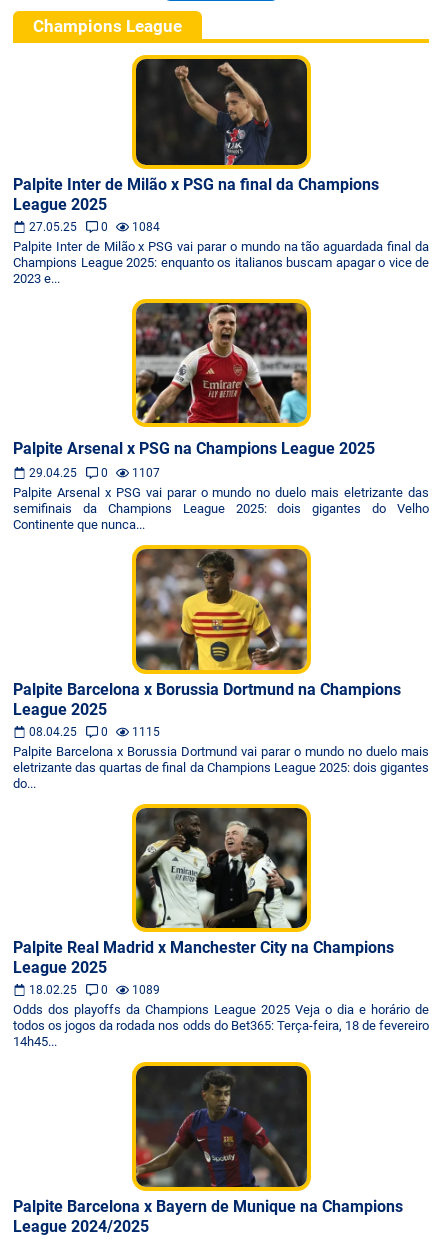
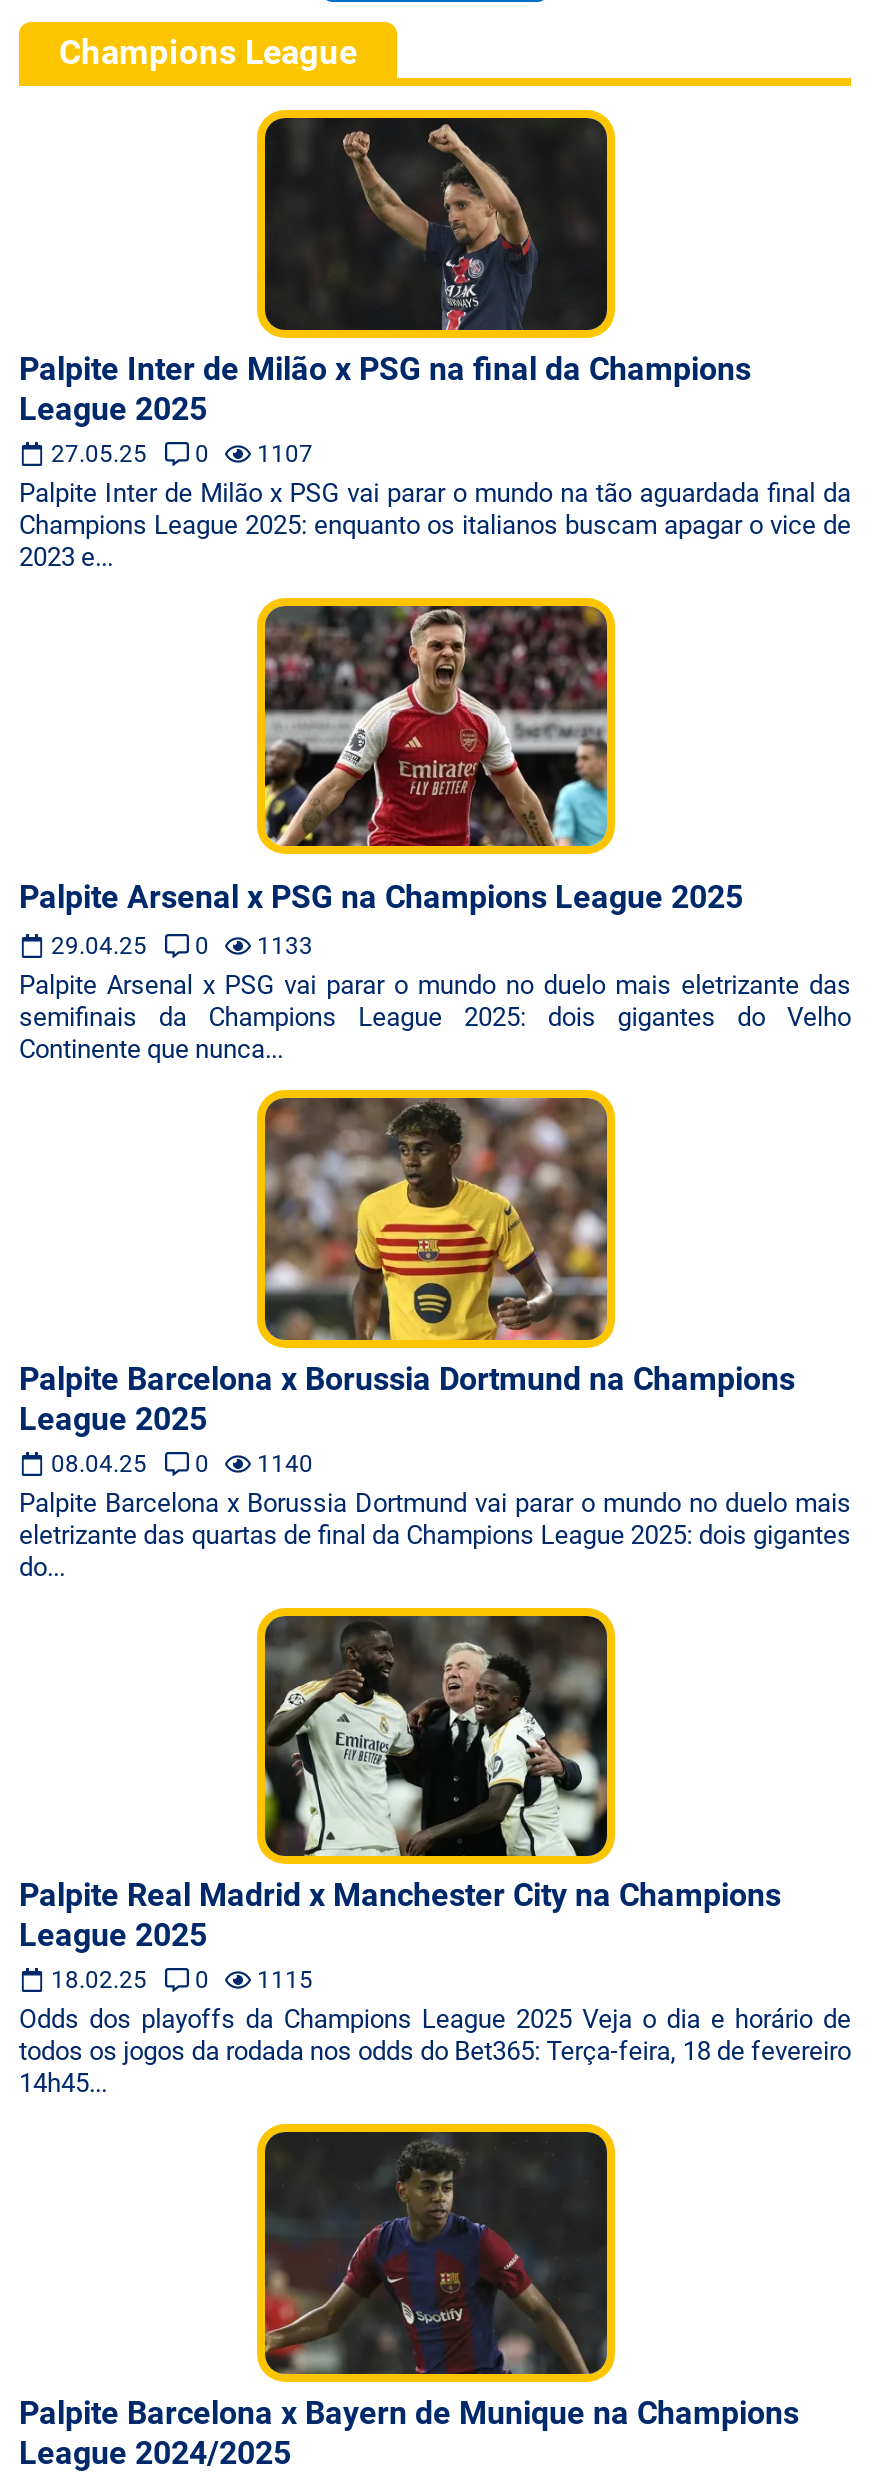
[29,220,160,234] 27.05.25 0 1084 -> [51,439,313,467] 27.05.25 0 1107
[29,466,160,480] 29.04.25 0 1107 -> [51,932,313,960] 29.04.25 0 1133
[29,725,160,739] 08.04.25 0 1115 -> [51,1450,313,1478] 08.04.25 0 1140
[29,983,160,997] 18.02.25 0 1089 -> [51,1967,313,1995] 18.02.25 0 1115

